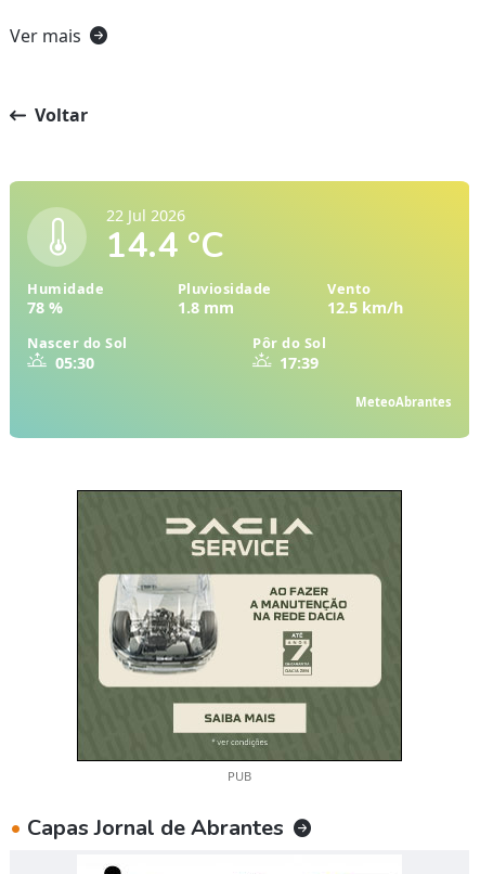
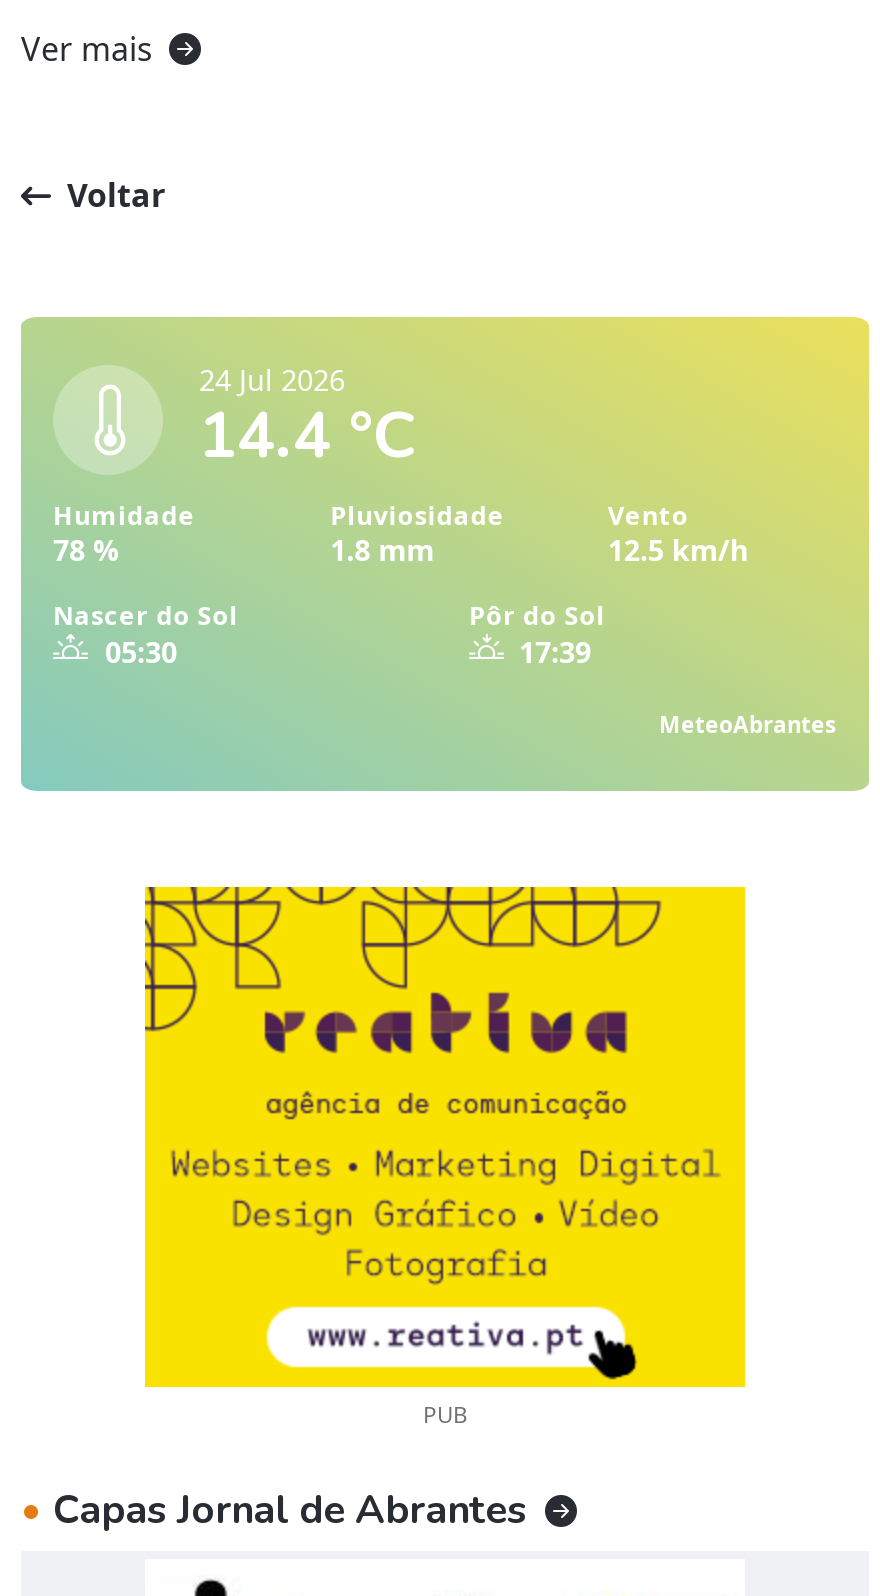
[106,205,185,225] 22 Jul 2026 -> [199,361,345,399] 24 Jul 2026
[76,489,403,762] [image] -> [143,884,747,1390] [image]

